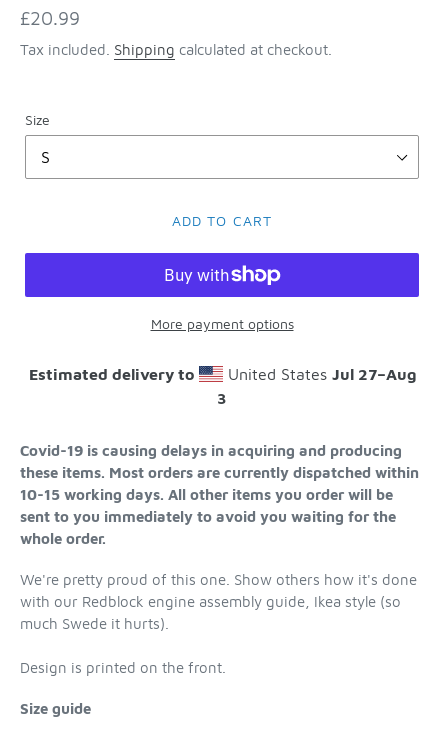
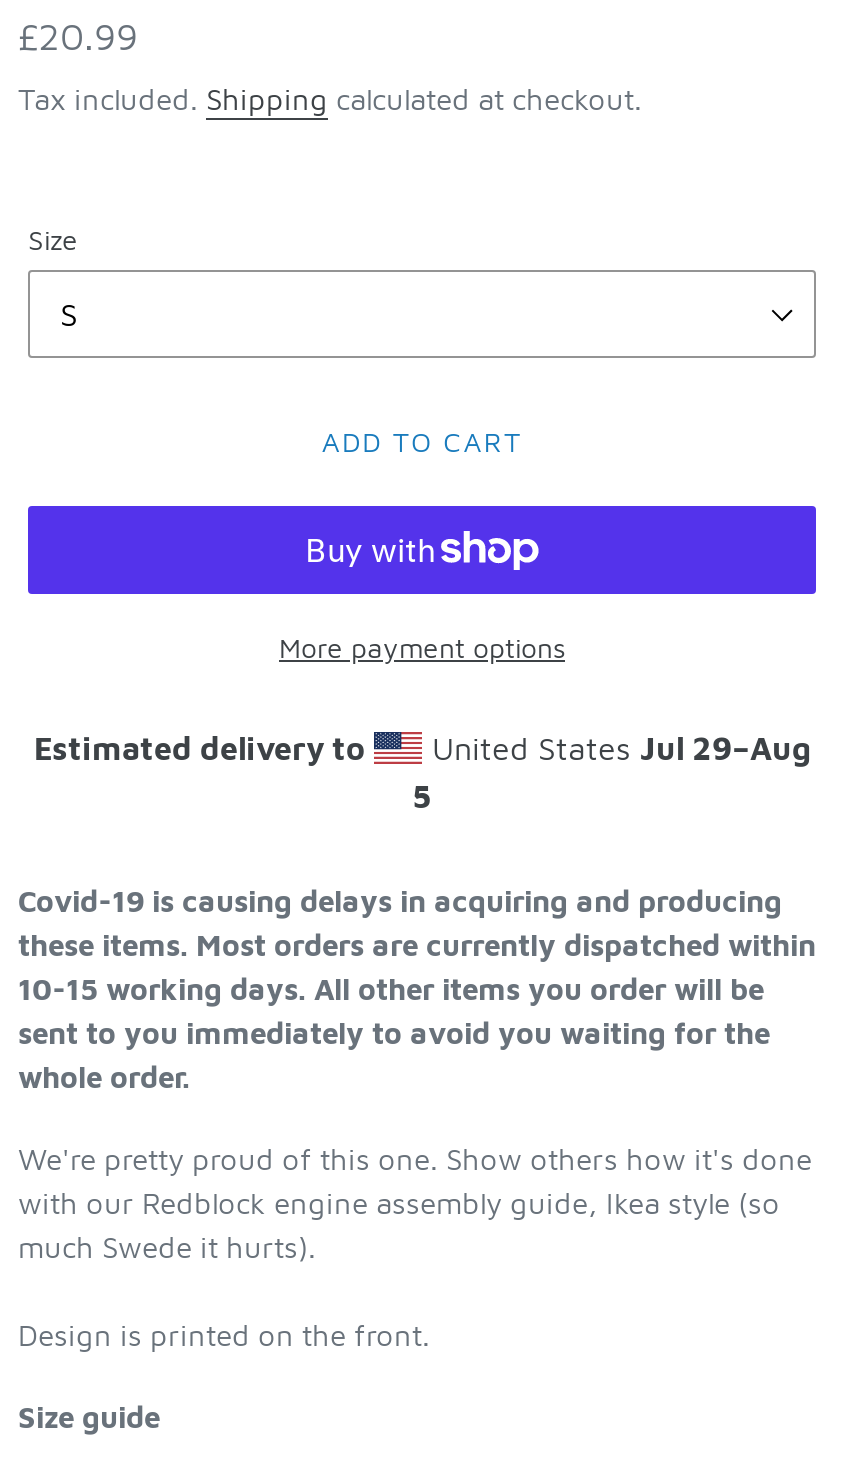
[222,365,415,383] United States Jul 27–Aug -> [422,729,810,765] United States Jul 29–Aug
[217,389,227,407] 3 -> [412,777,432,813] 5

